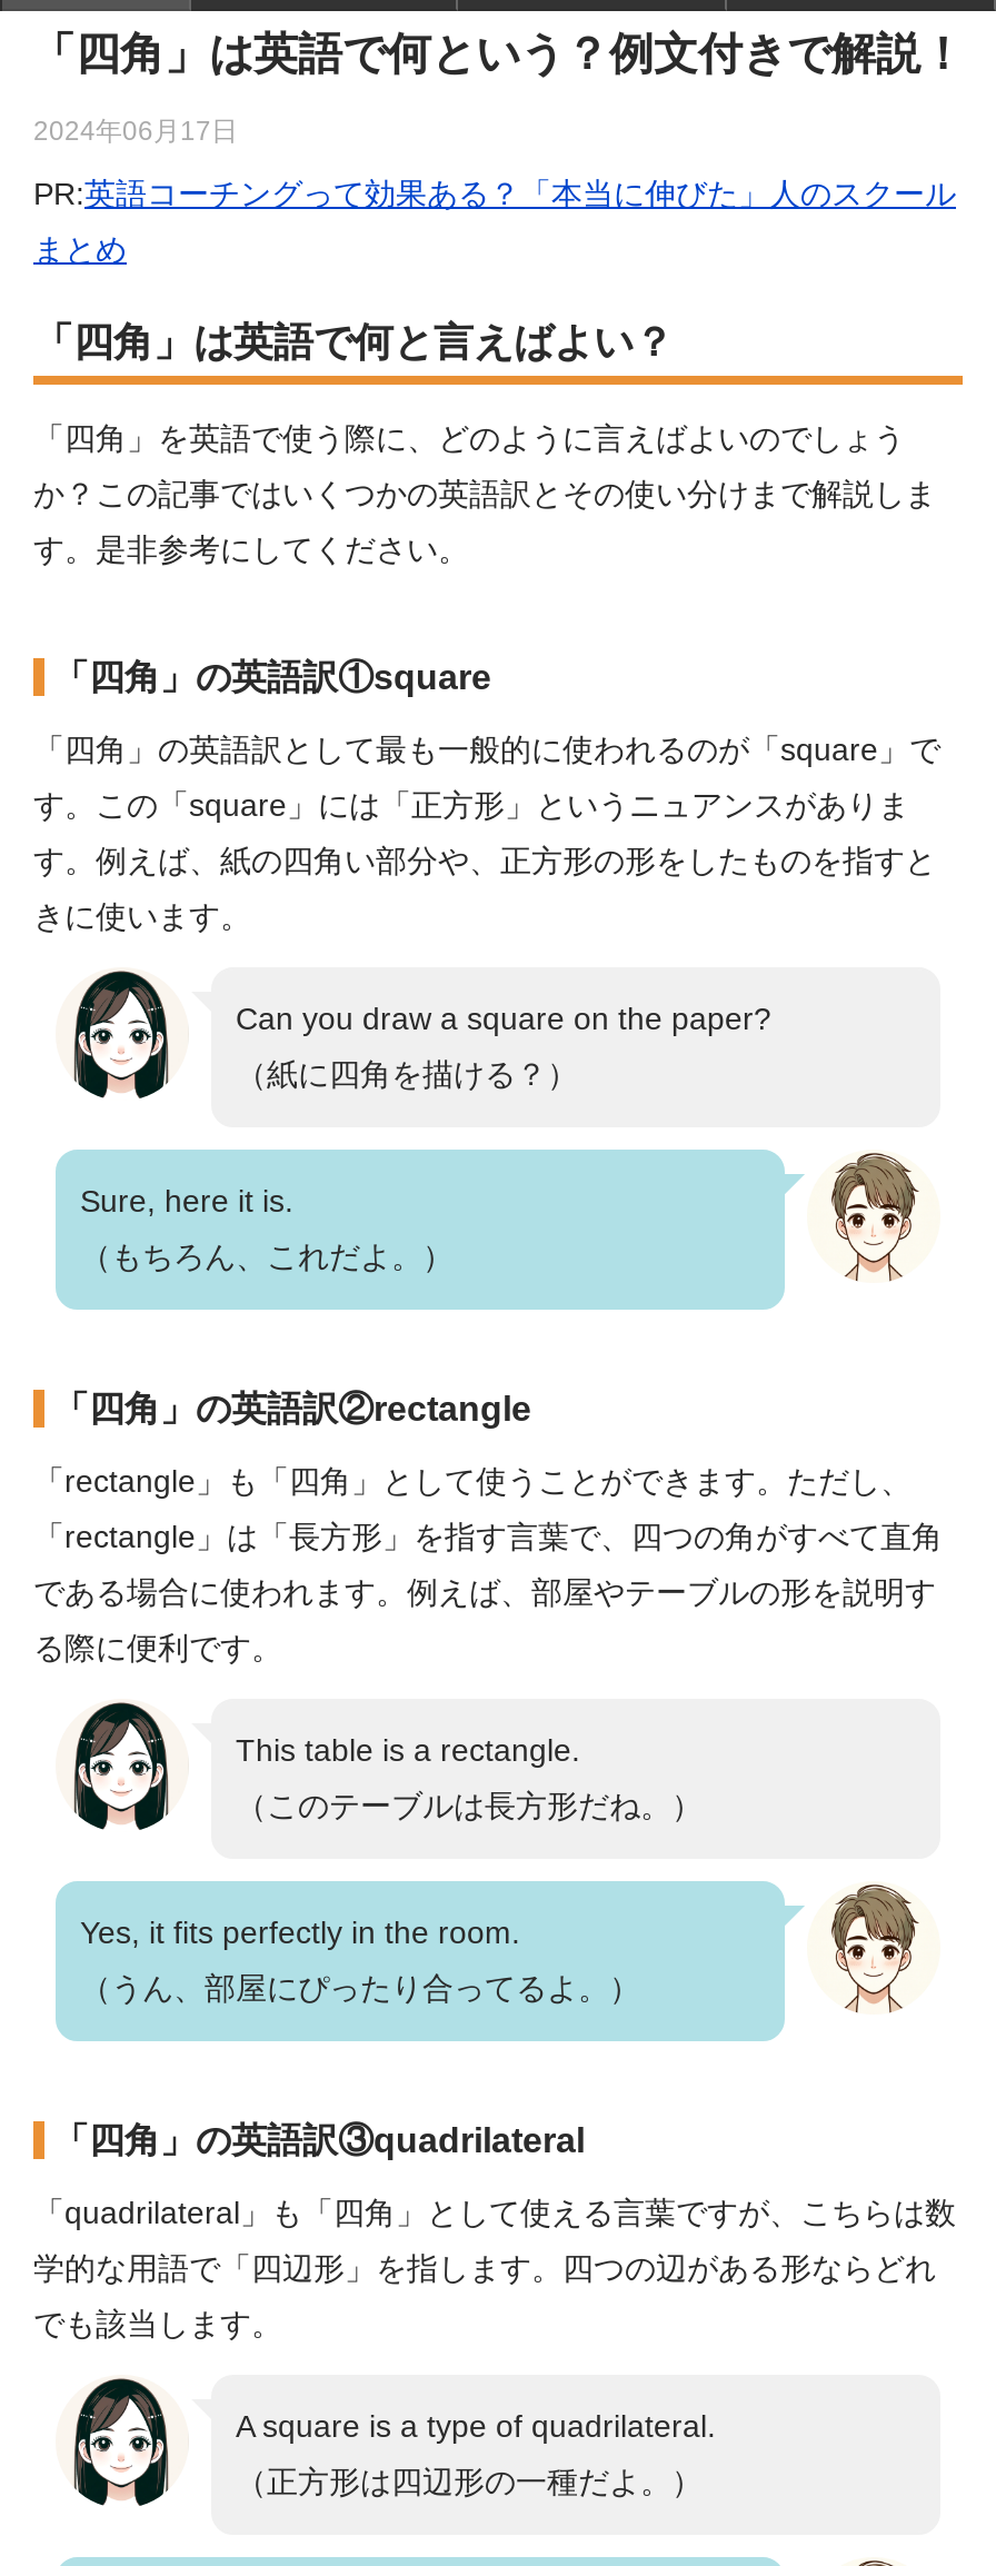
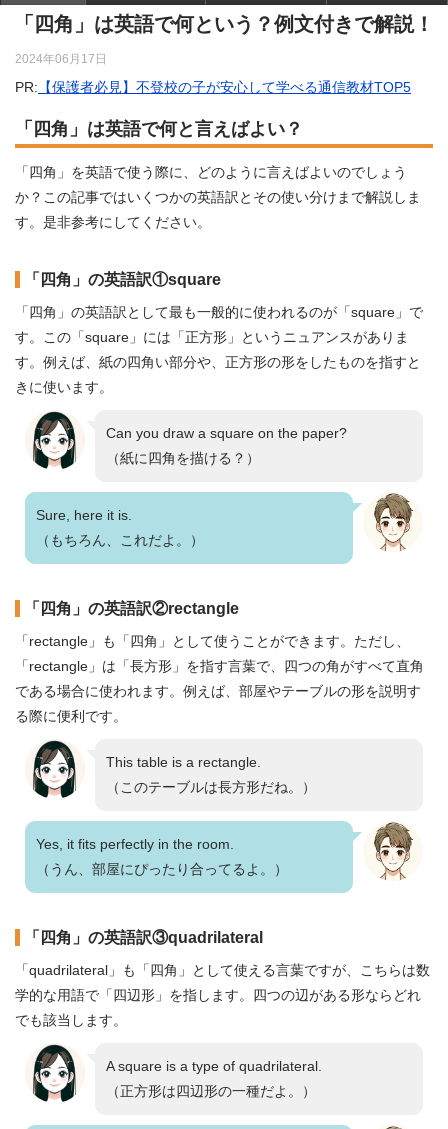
[33,176,956,267] PR:英語コーチングって効果ある？「本当に伸びた」人のスクール | まとめ -> [15,79,411,95] PR:【保護者必見】不登校の子が安心して学べる通信教材TOP5

